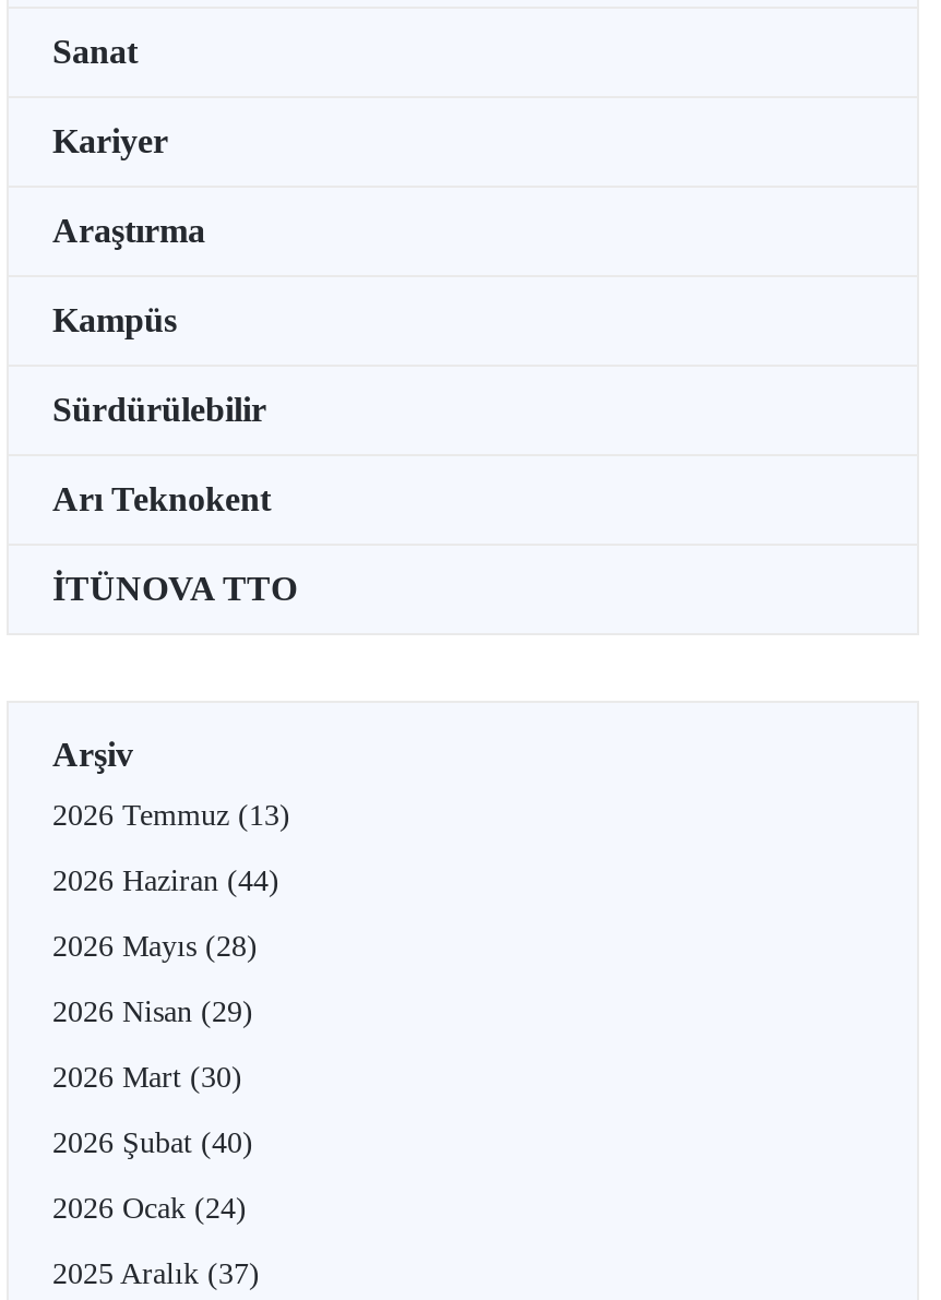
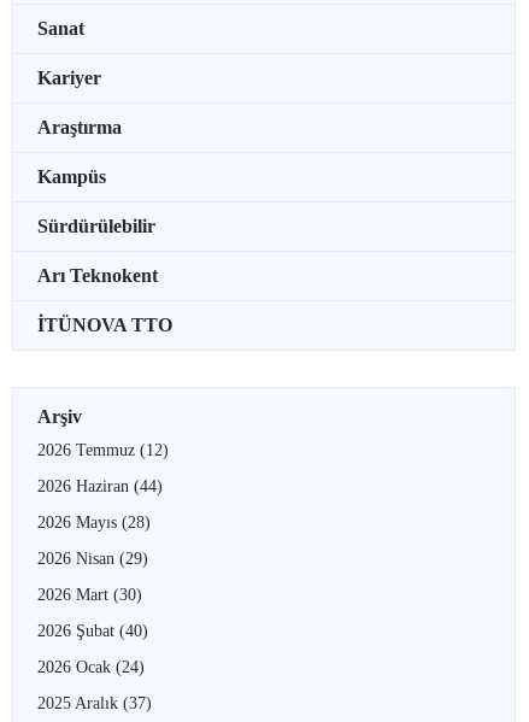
[52,799,290,831] 2026 Temmuz (13) -> [37,441,169,459] 2026 Temmuz (12)

